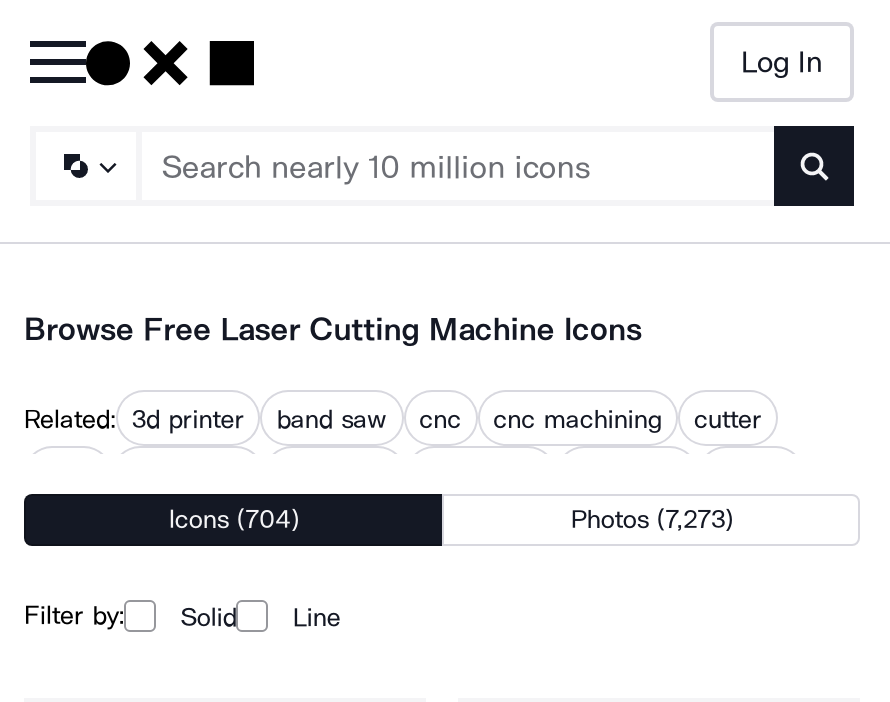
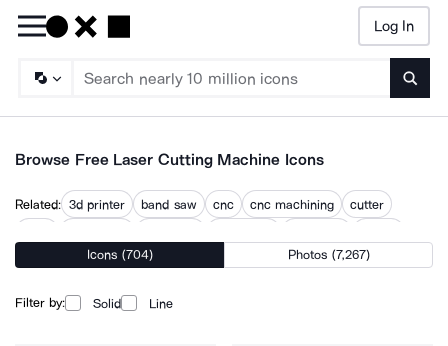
[571,504,731,534] Photos (7,273) -> [288,247,369,262] Photos (7,267)

